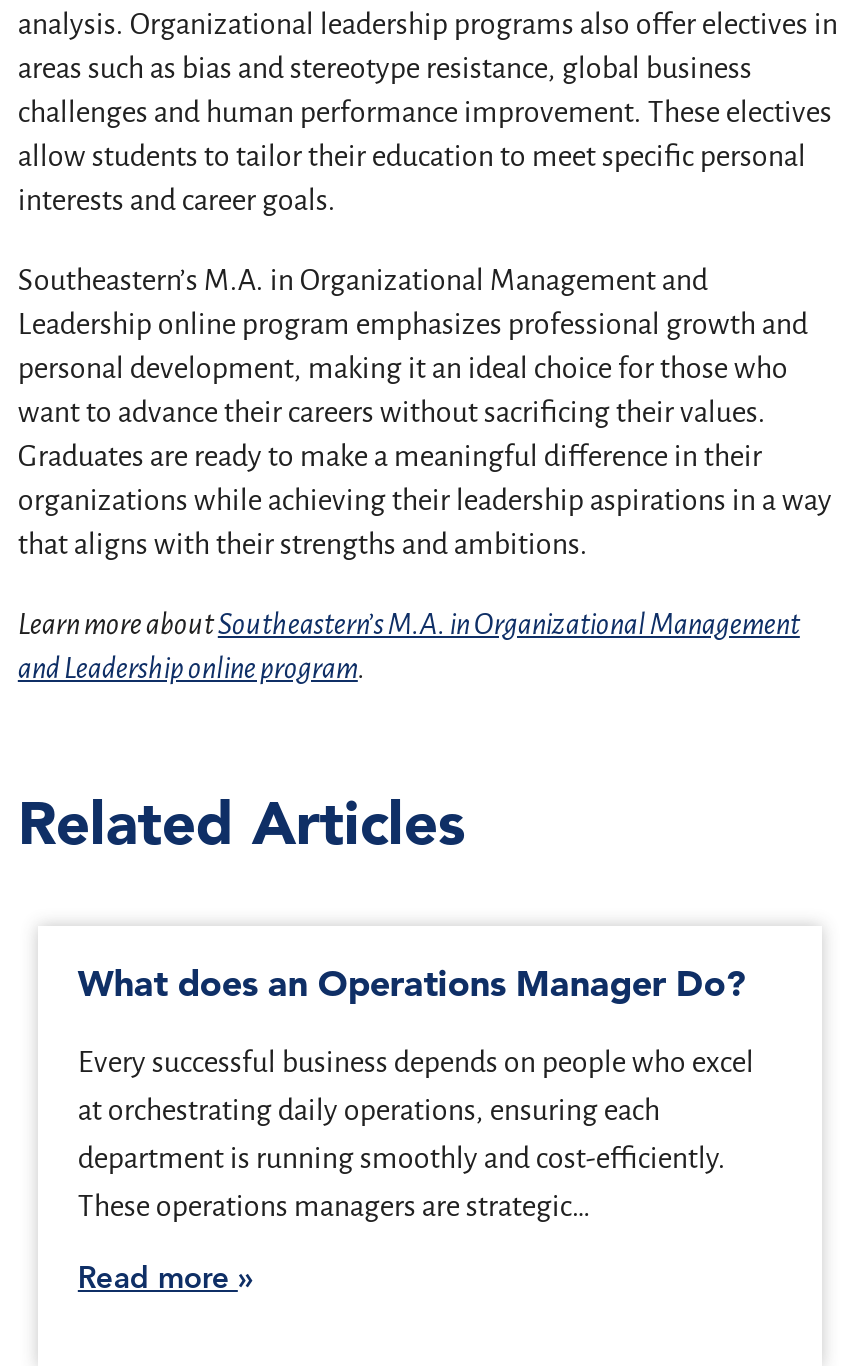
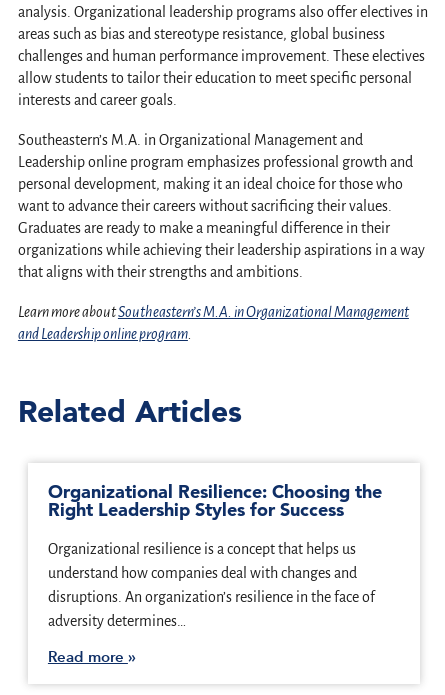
[78,960,746,1006] What does an Operations Manager Do? -> [48,480,382,521] Organizational Resilience: Choosing the | Right Leadership Styles for Success
[78,1046,754,1078] Every successful business depends on people who excel -> [48,541,356,557] Organizational resilience is a concept that helps us
[78,1094,660,1126] at orchestrating daily operations, ensuring each -> [48,565,357,581] understand how companies deal with changes and
[78,1142,726,1174] department is running smoothly and cost-efficiently. -> [48,589,375,605] disruptions. An organization’s resilience in the face of
[78,1190,590,1222] These operations managers are strategic… -> [48,613,186,629] adversity determines…

